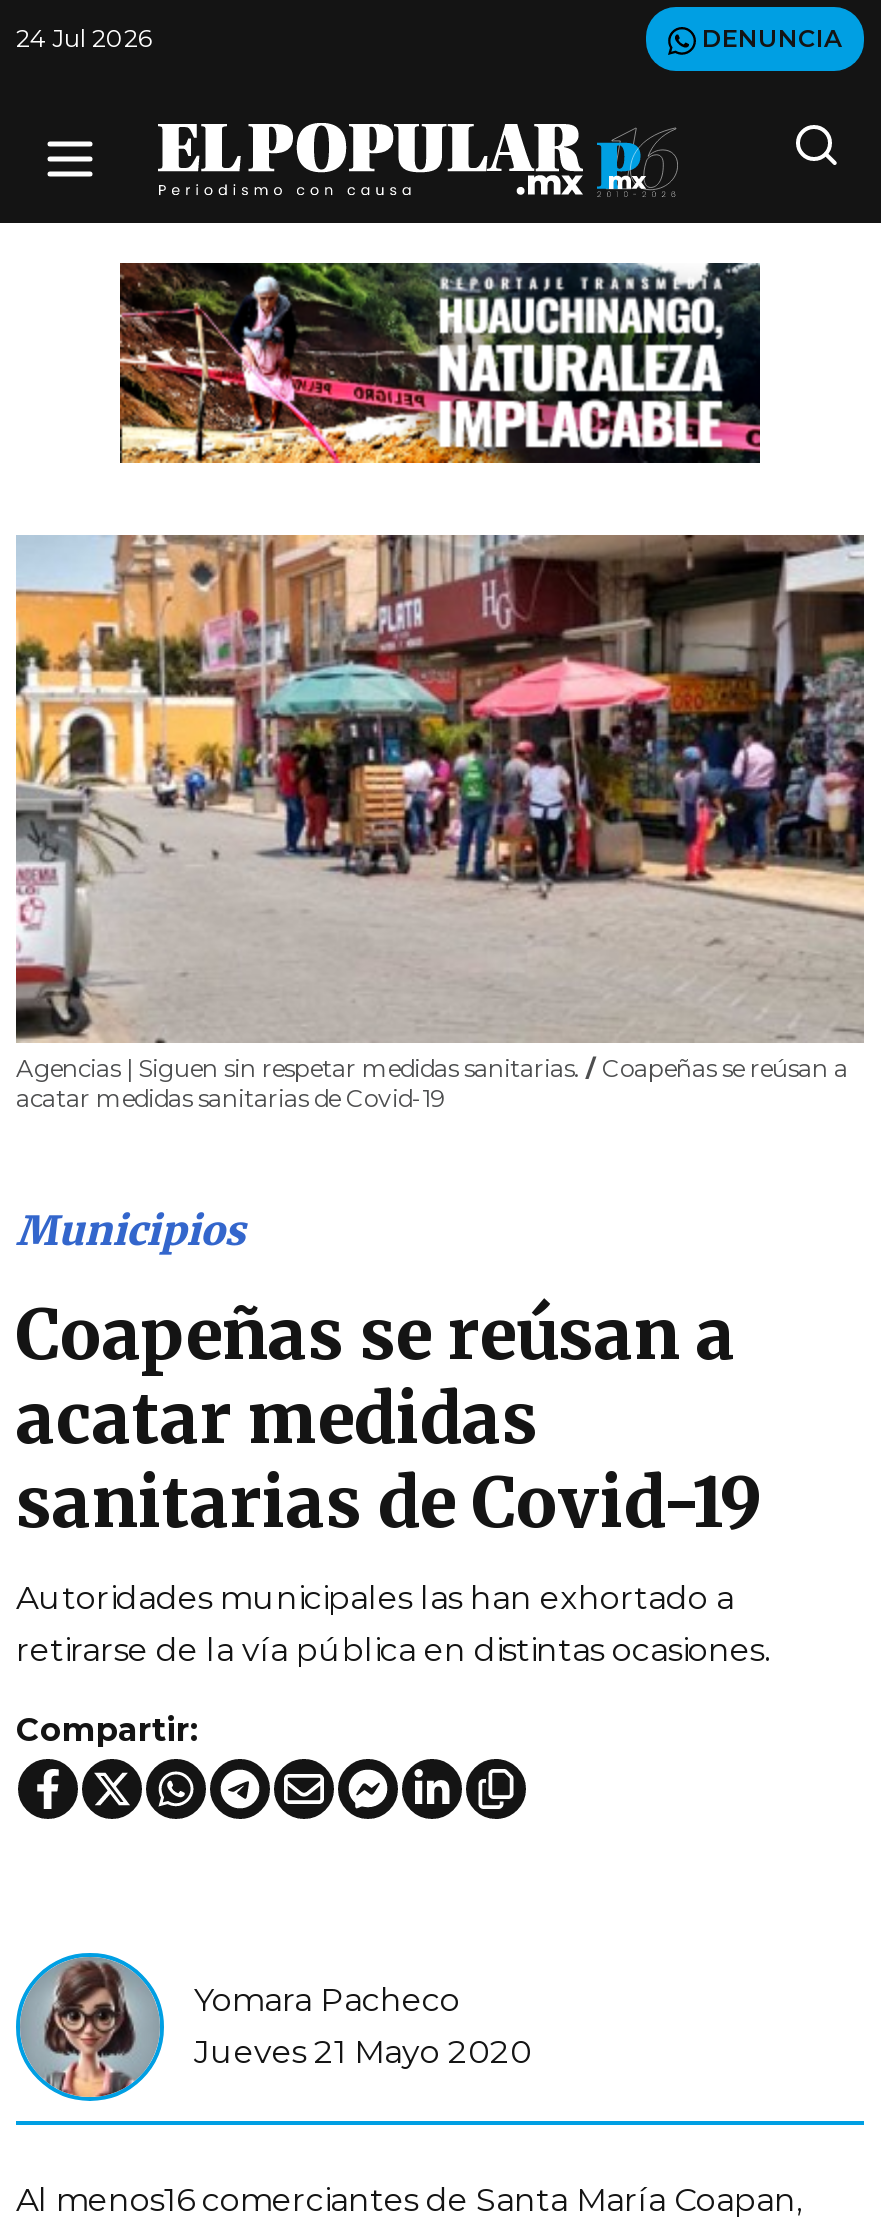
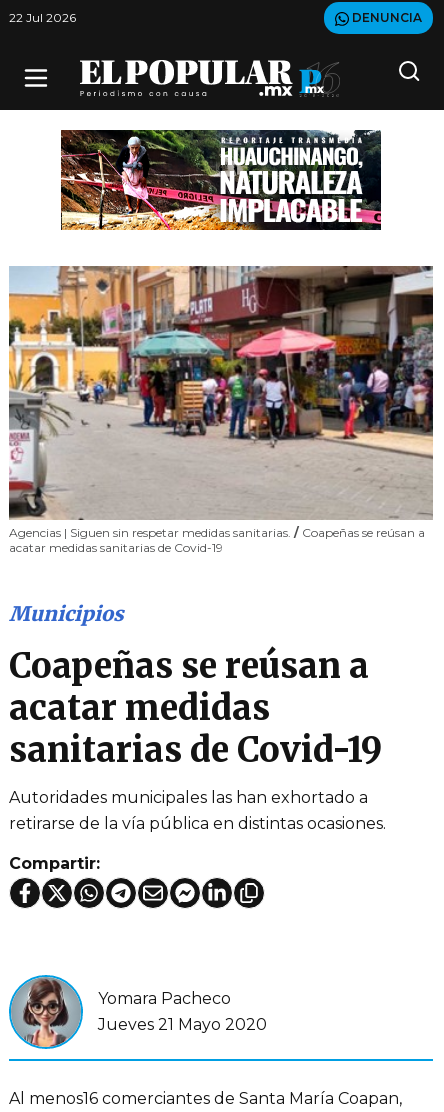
[16,23,152,53] 24 Jul 2026 -> [9,10,76,25] 22 Jul 2026

